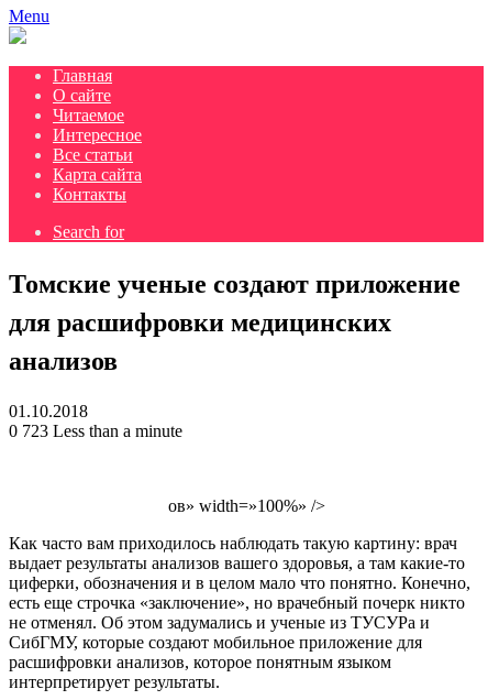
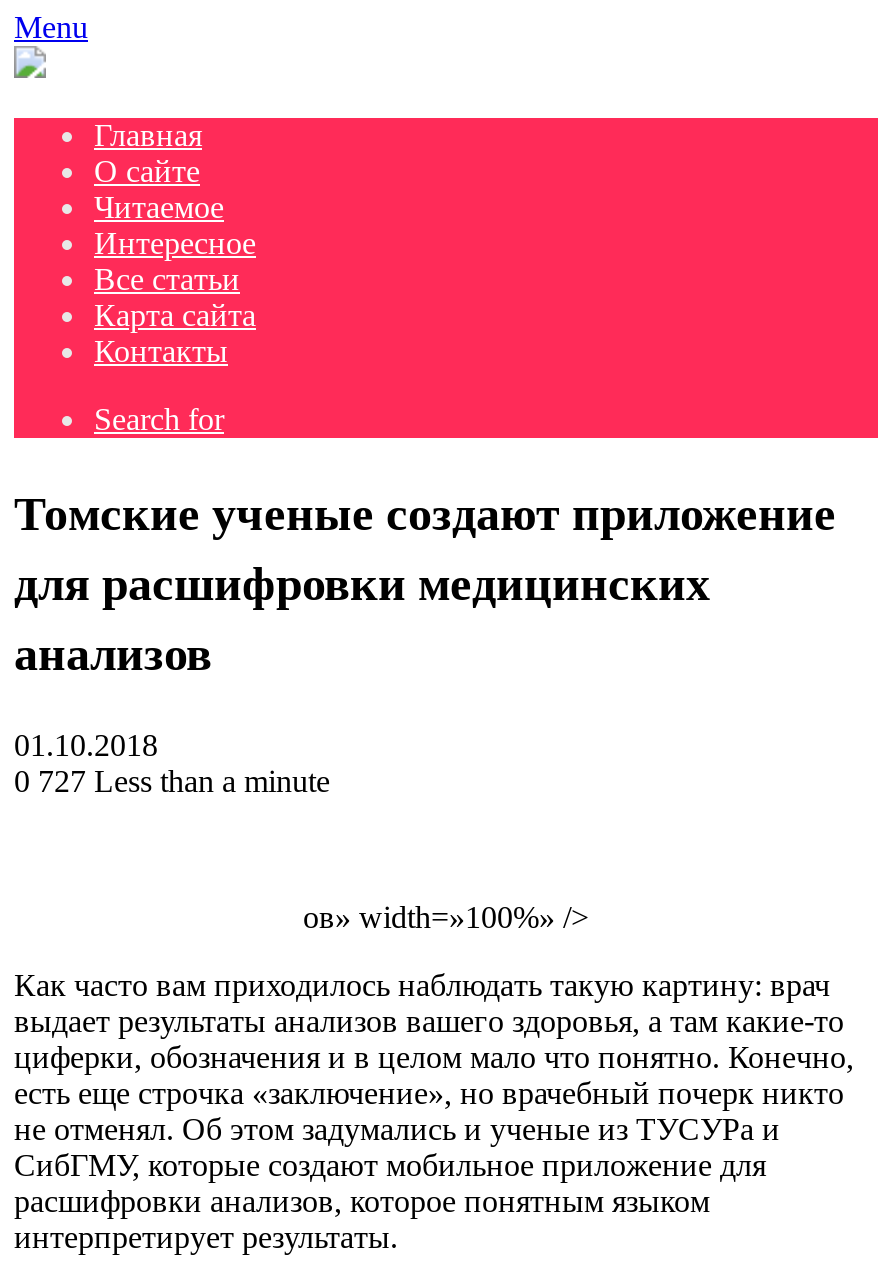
[9,421,182,440] 0 723 Less than a minute -> [14,764,330,798] 0 727 Less than a minute

